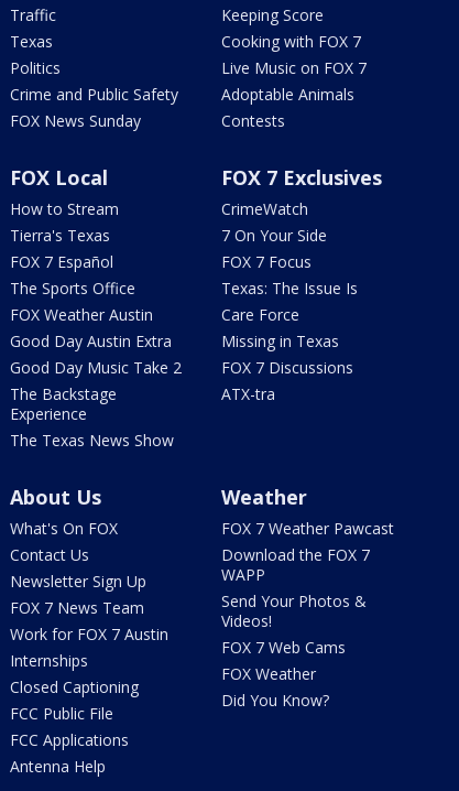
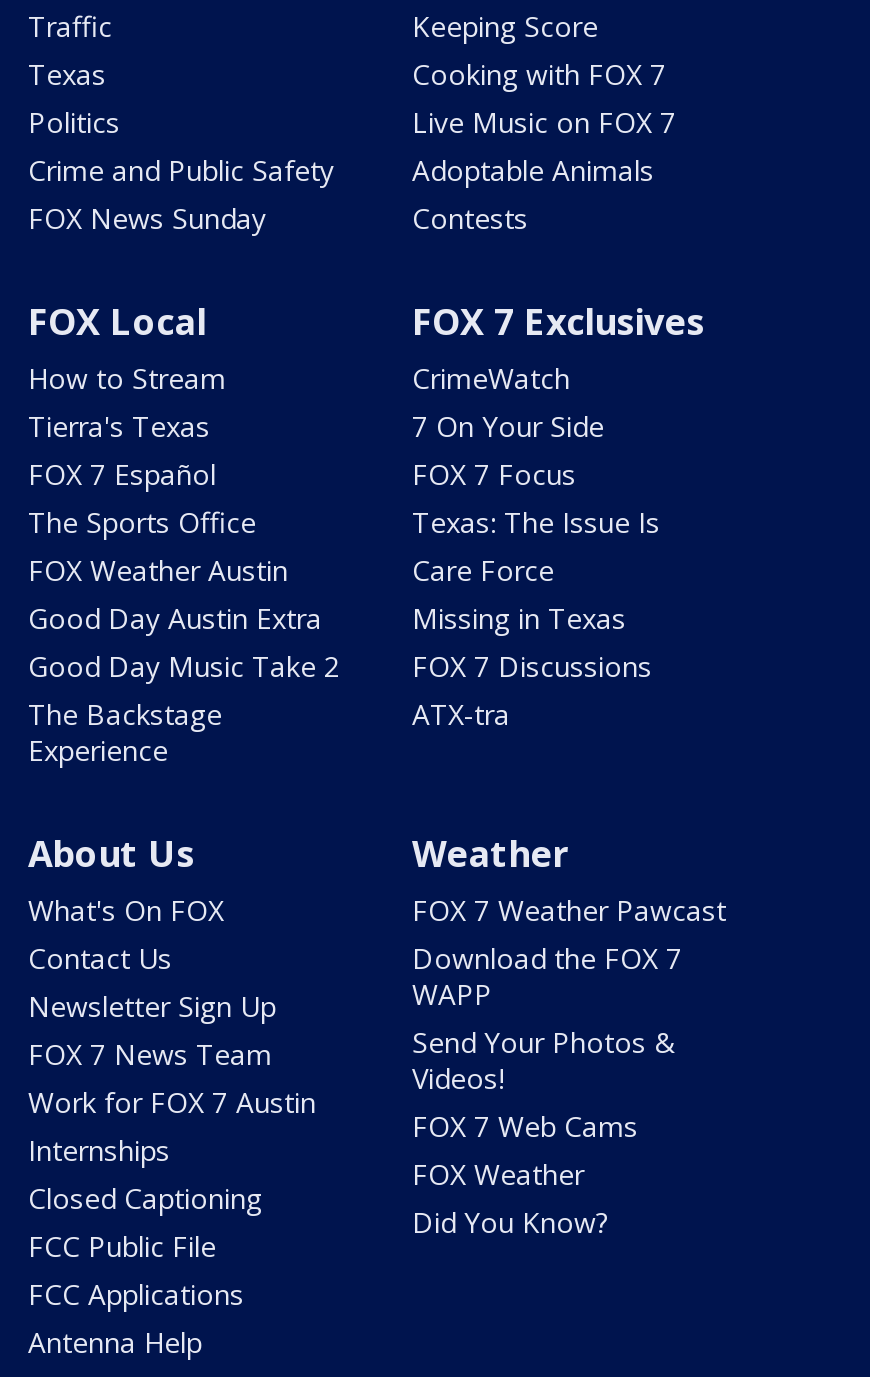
[10,429,174,450] The Texas News Show -> none

